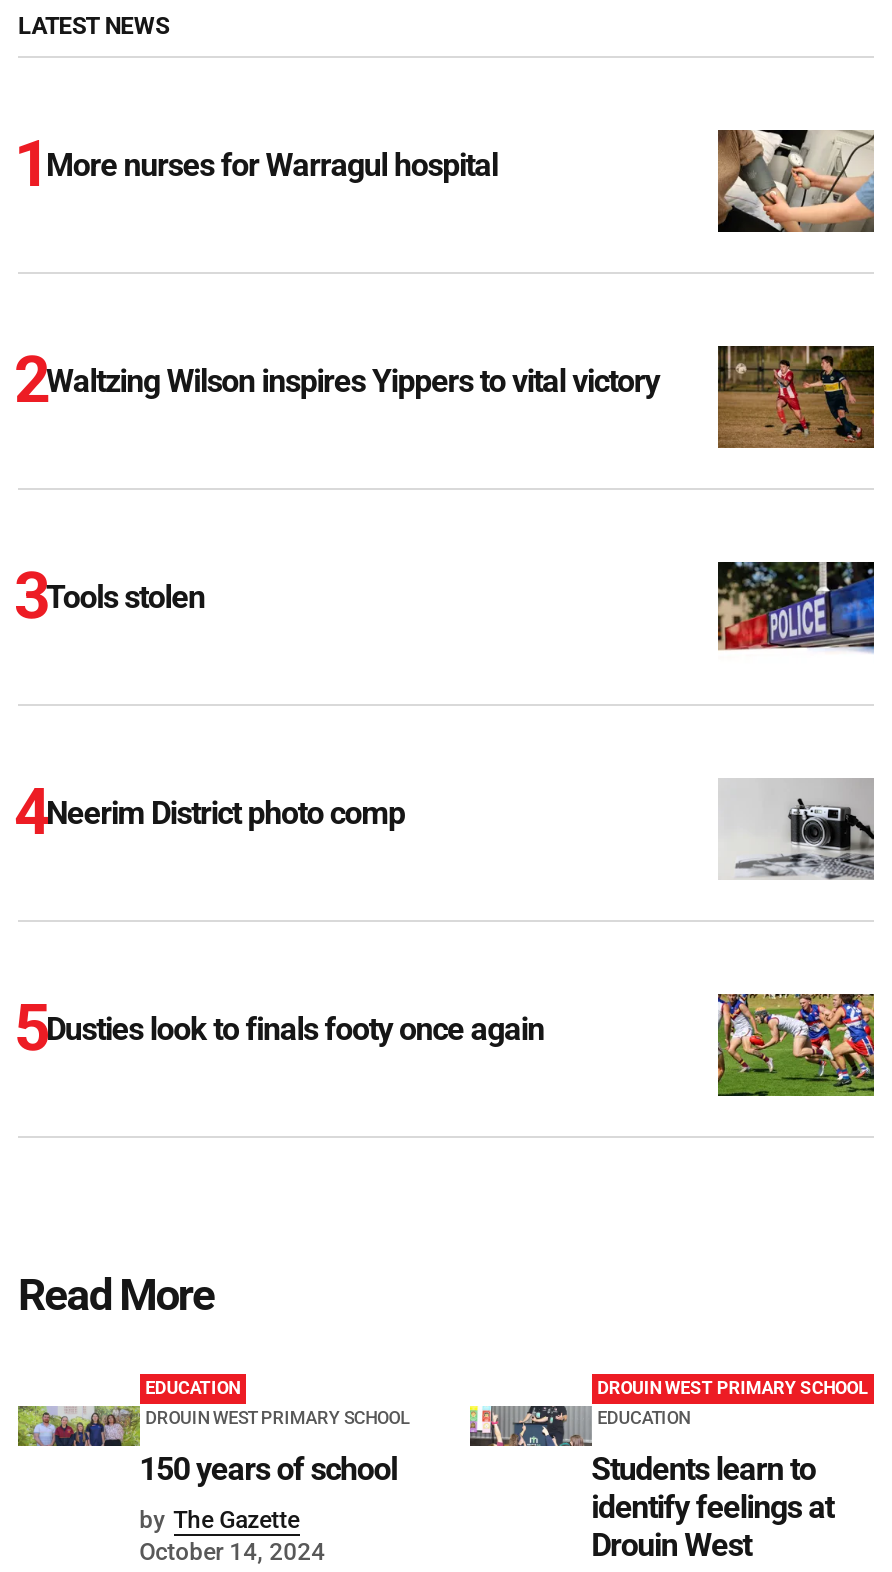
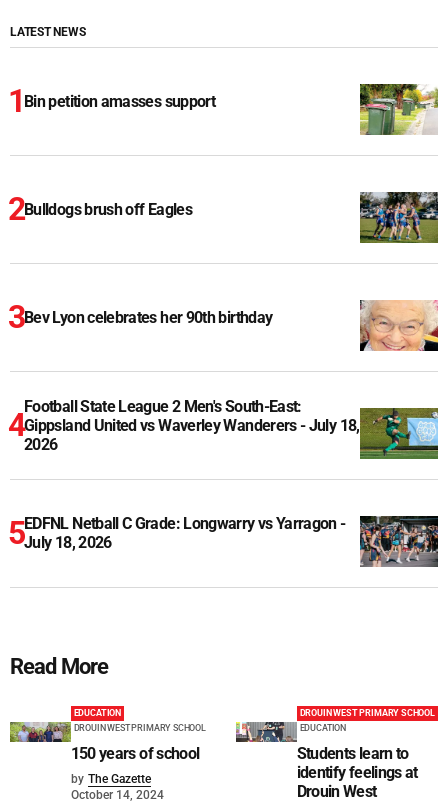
[716,128,876,234] [image] -> [359,83,438,136] [image]
[46,145,498,183] More nurses for Warragul hospital -> [24,91,215,110] Bin petition amasses support
[718,344,876,448] [image] -> [359,191,439,243] [image]
[46,361,659,399] Waltzing Wilson inspires Yippers to vital victory -> [24,199,192,218] Bulldogs brush off Eagles
[716,560,876,664] [image] -> [359,300,439,352] [image]
[46,577,205,615] Tools stolen -> [24,307,272,326] Bev Lyon celebrates her 90th birthday
[718,778,876,880] [image] -> [359,407,439,460] [image]
[46,793,405,831] Neerim District photo comp -> [24,396,360,453] Football State League 2 Men's South-East: | Gippsland United vs Waverley Wanderers - July 18, | 2026
[716,992,876,1098] [image] -> [359,515,439,568] [image]
[46,1009,544,1047] Dusties look to finals footy once again -> [24,514,346,552] EDFNL Netball C Grade: Longwarry vs Yarragon - | July 18, 2026

